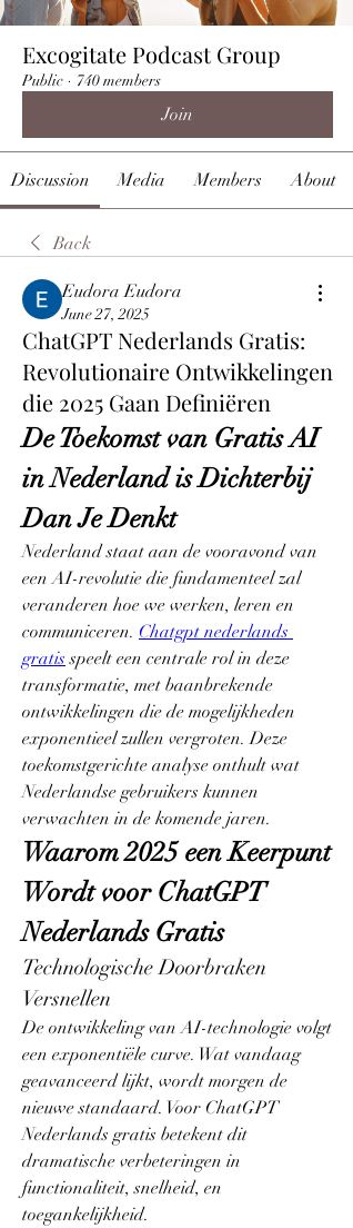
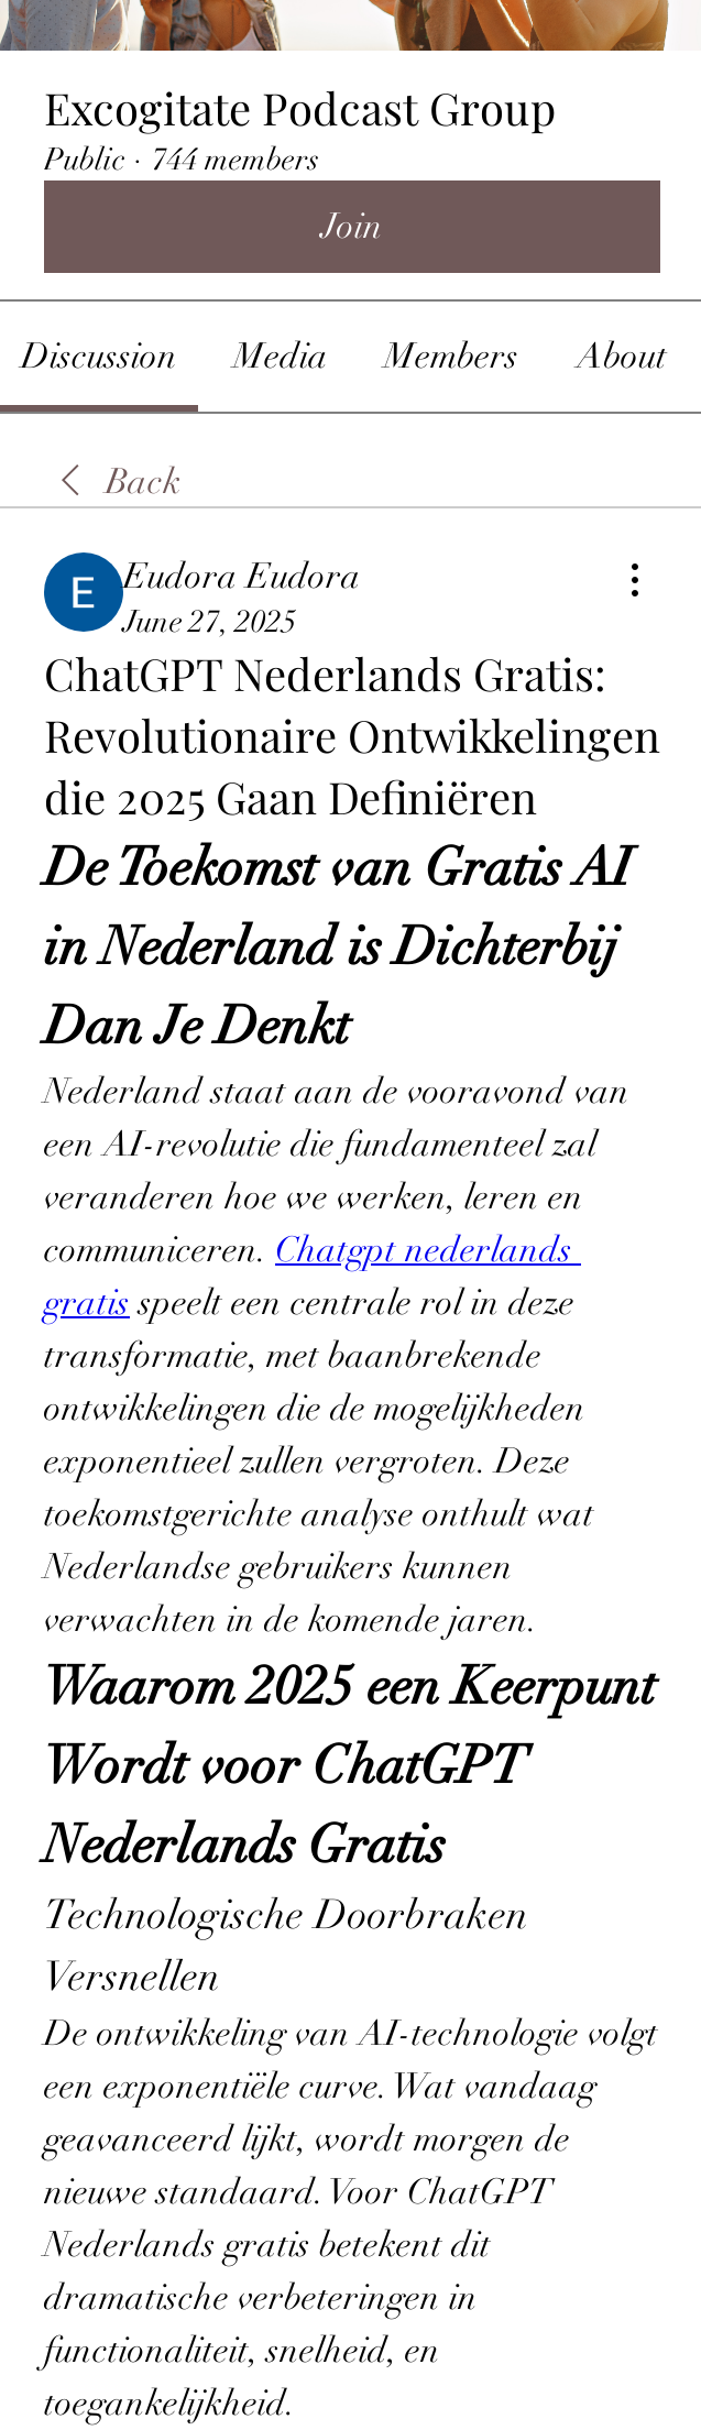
[22,71,161,90] Public · 740 members -> [44,141,319,179] Public · 744 members

